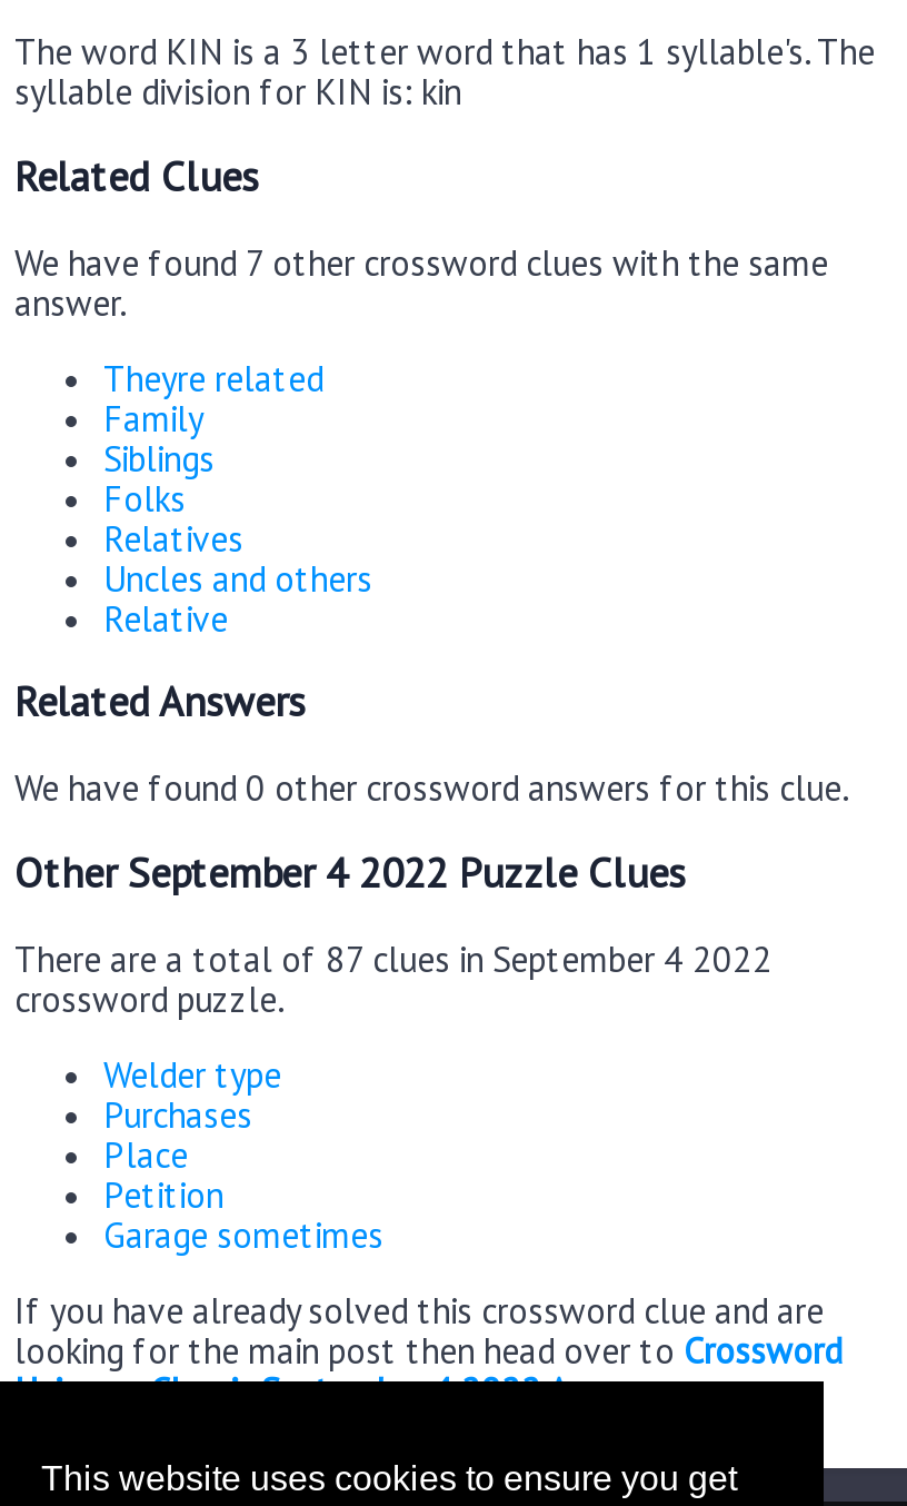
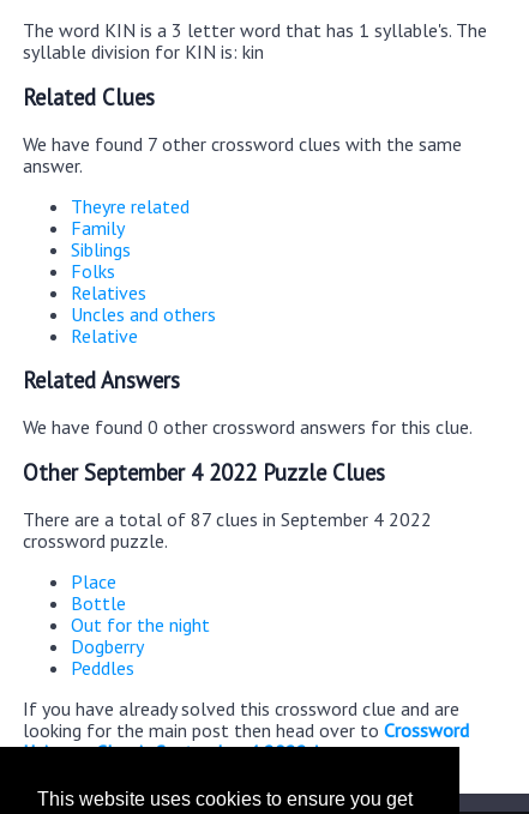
[103,1051,281,1136] Welder type | Purchases -> none
moved [103,1131,188,1176] -> [71,569,116,593]: Place
[103,1171,383,1256] Petition | Garage sometimes -> [71,591,210,679] Bottle | Out for the night | Dogberry | Peddles

